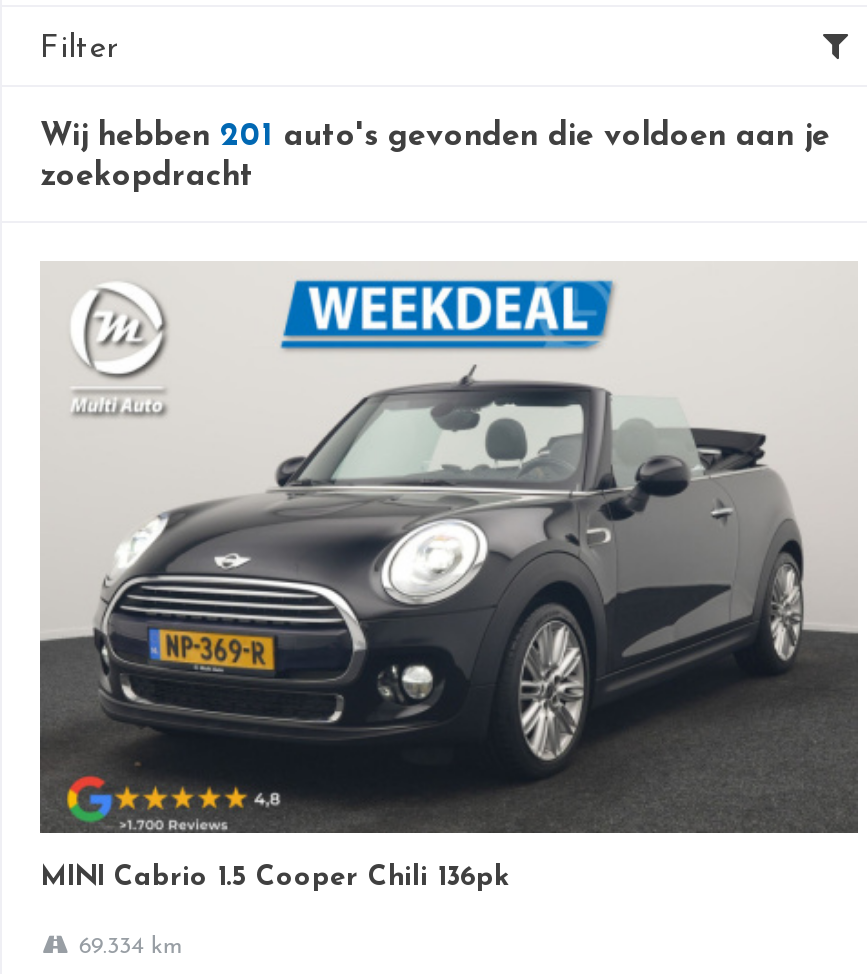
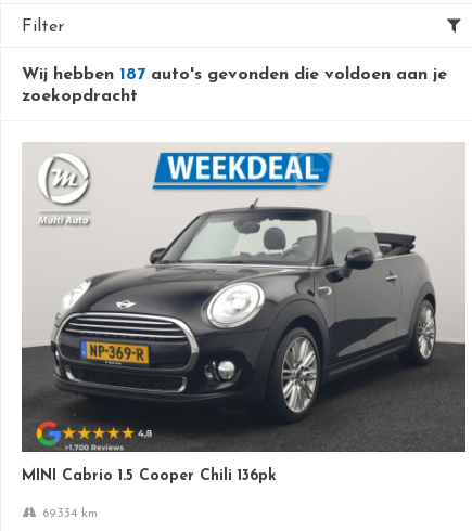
[40,121,830,153] Wij hebben 201 auto's gevonden die voldoen aan je -> [22,66,447,83] Wij hebben 187 auto's gevonden die voldoen aan je

